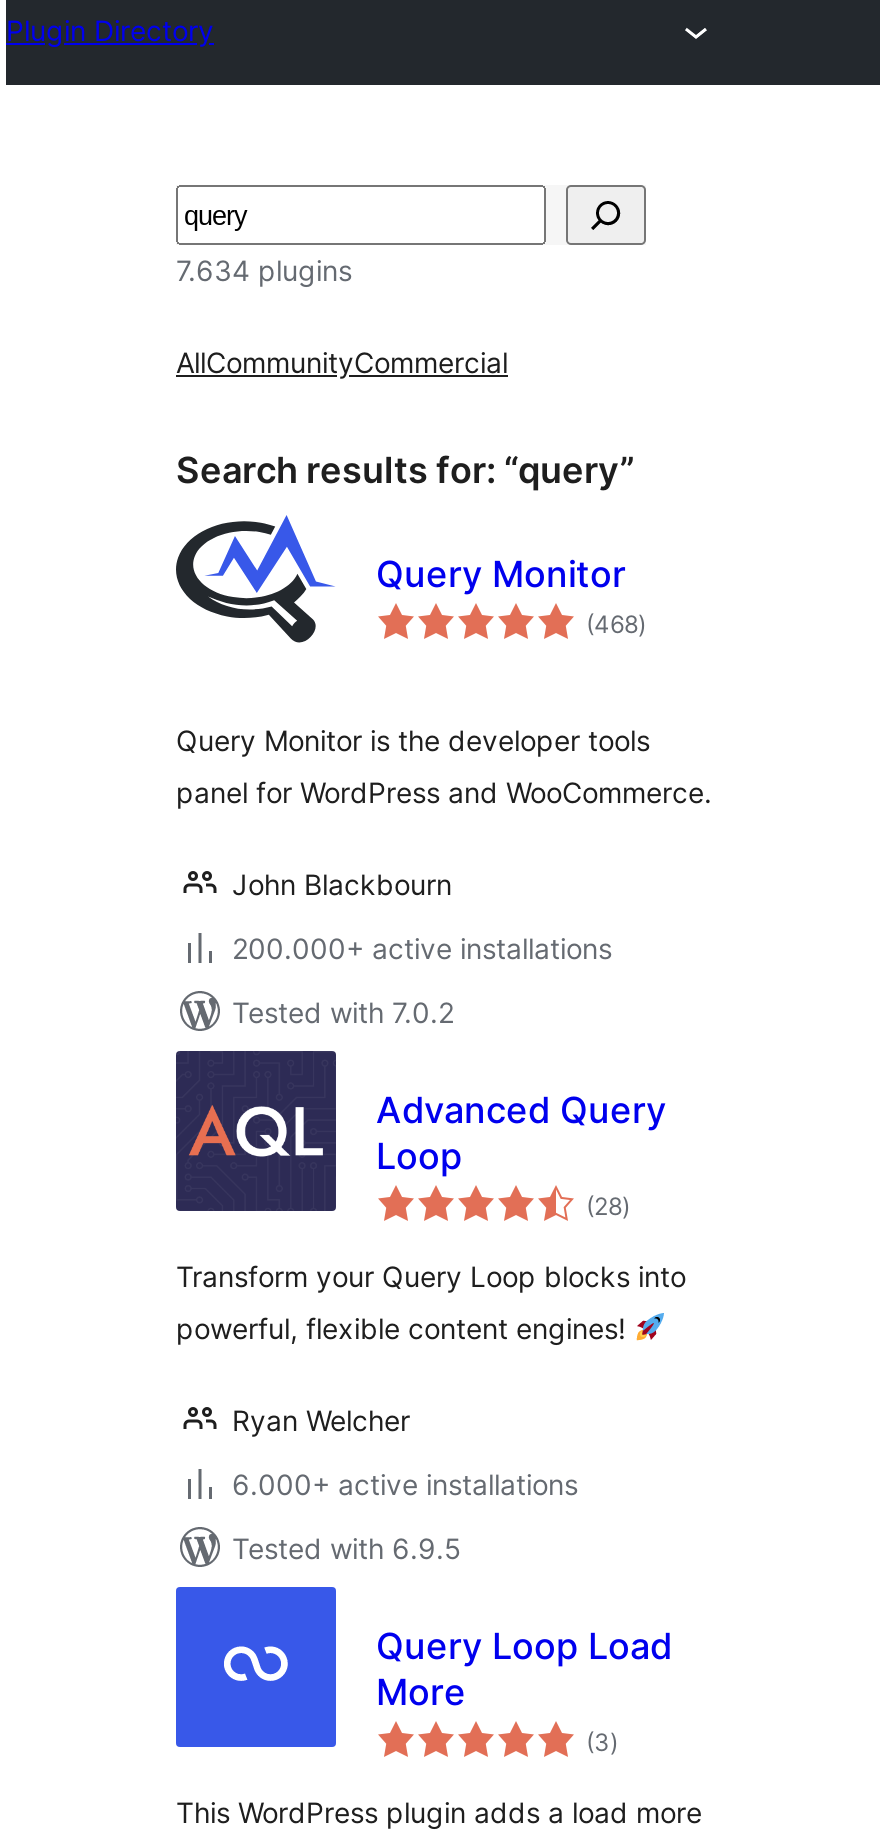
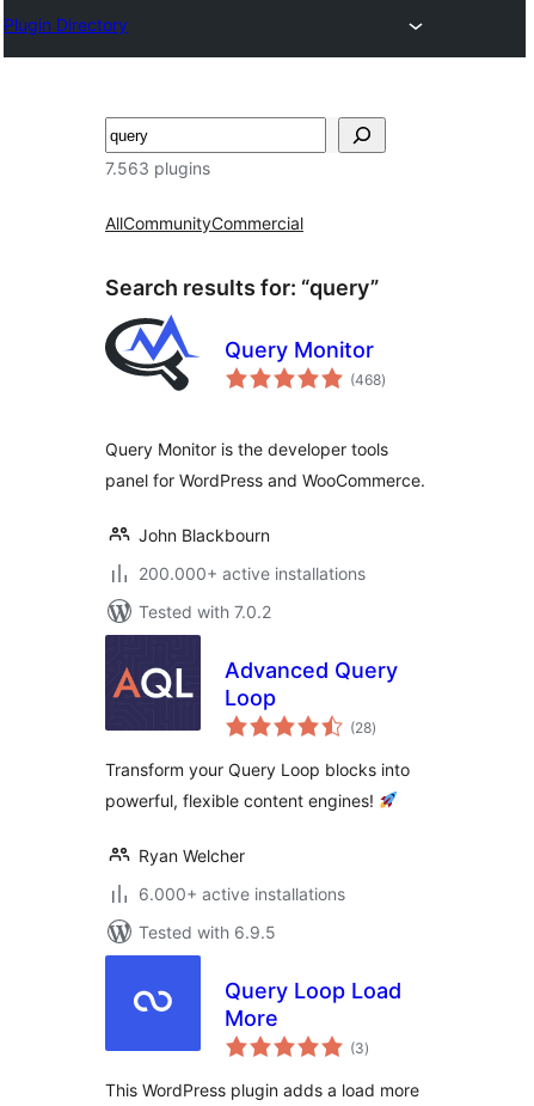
[176,253,352,287] 7.634 plugins -> [105,158,210,178] 7.563 plugins

